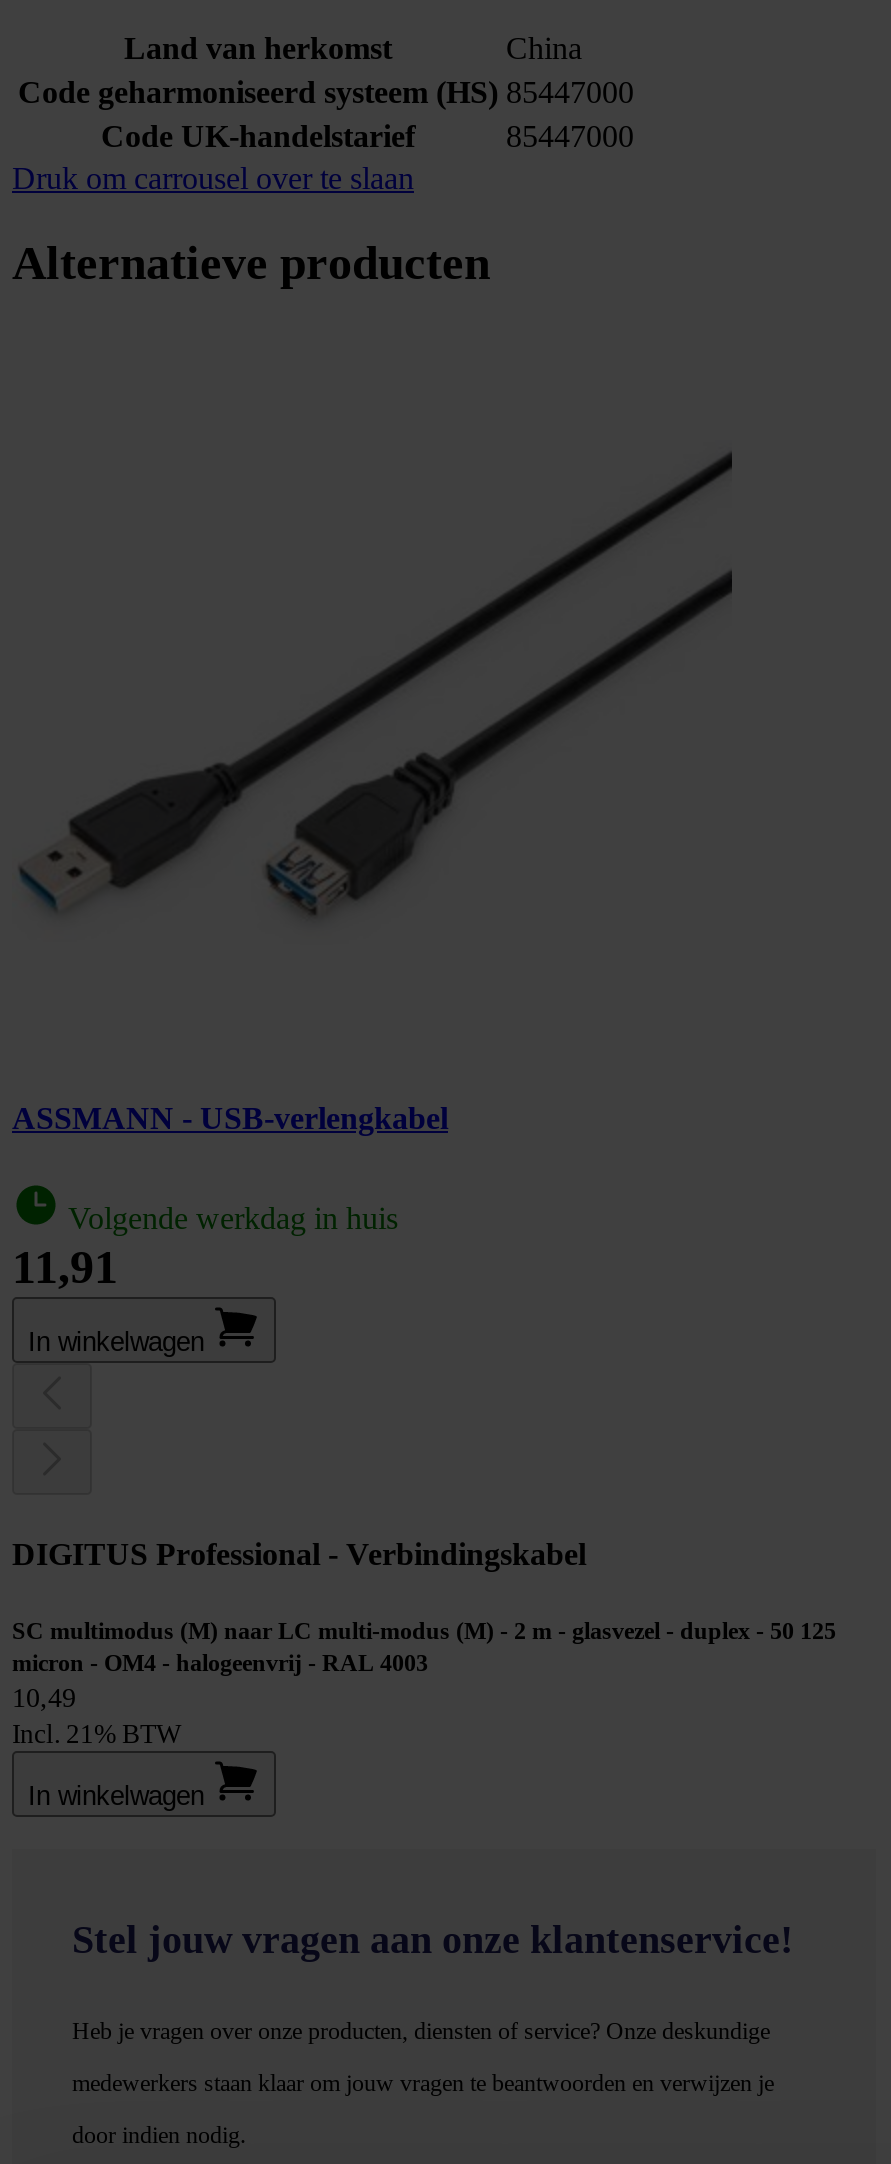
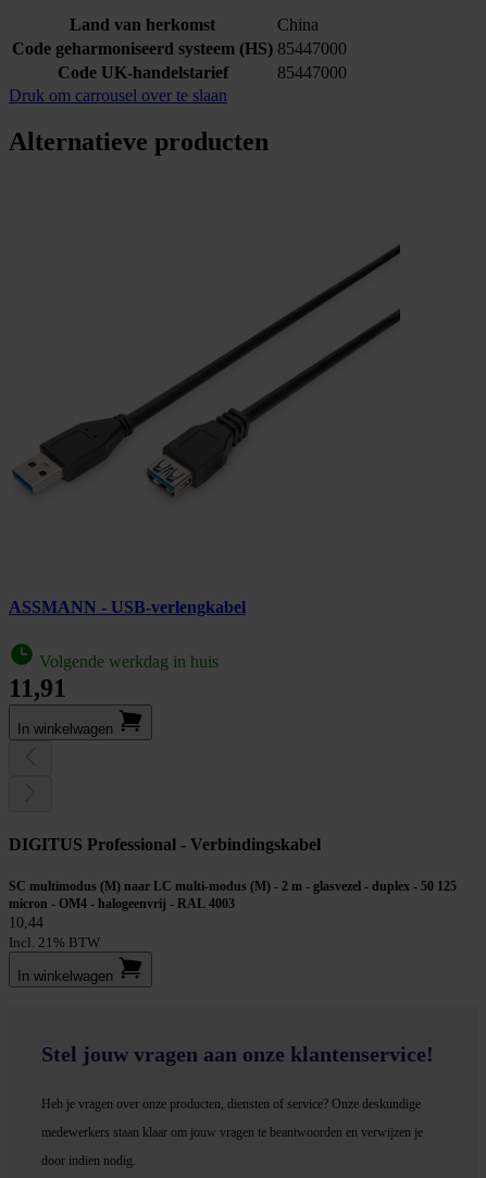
[12,1684,76,1714] 10,49 -> [9,915,43,931] 10,44

